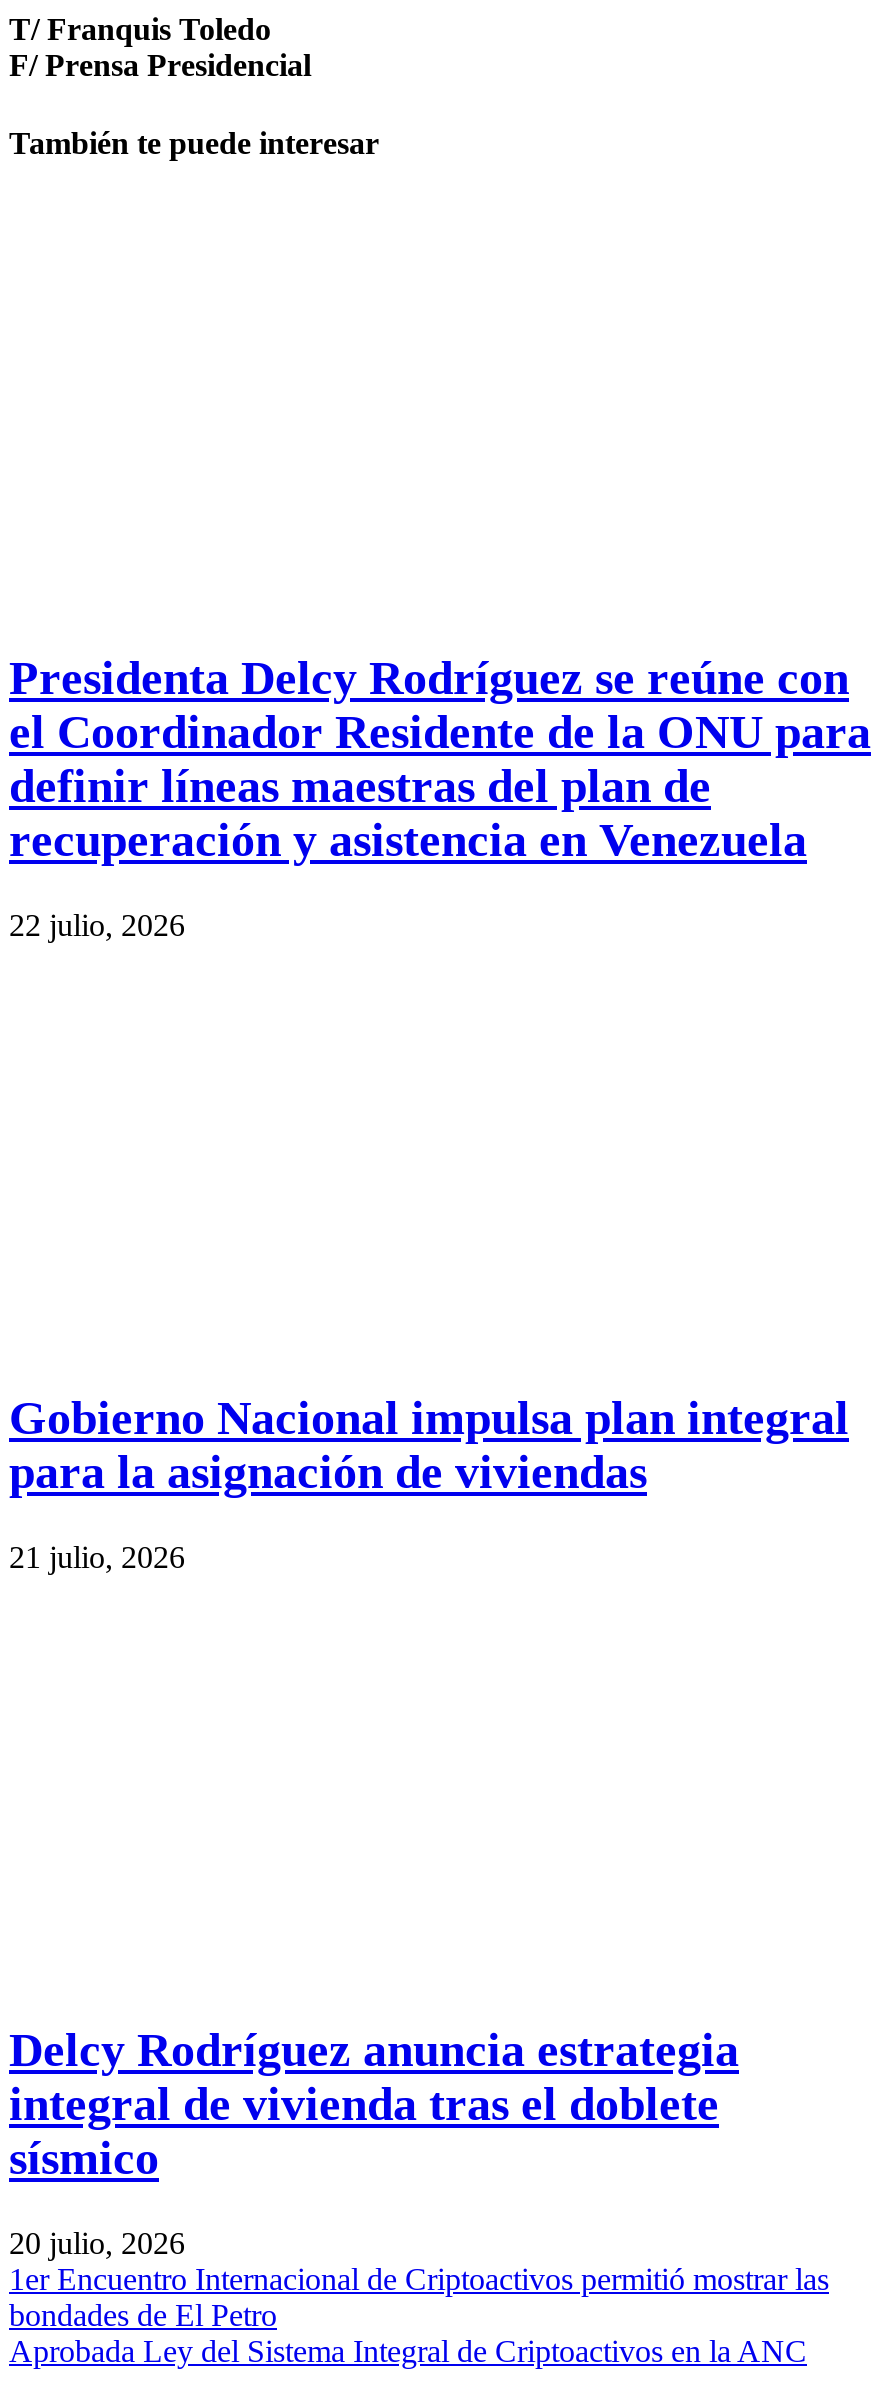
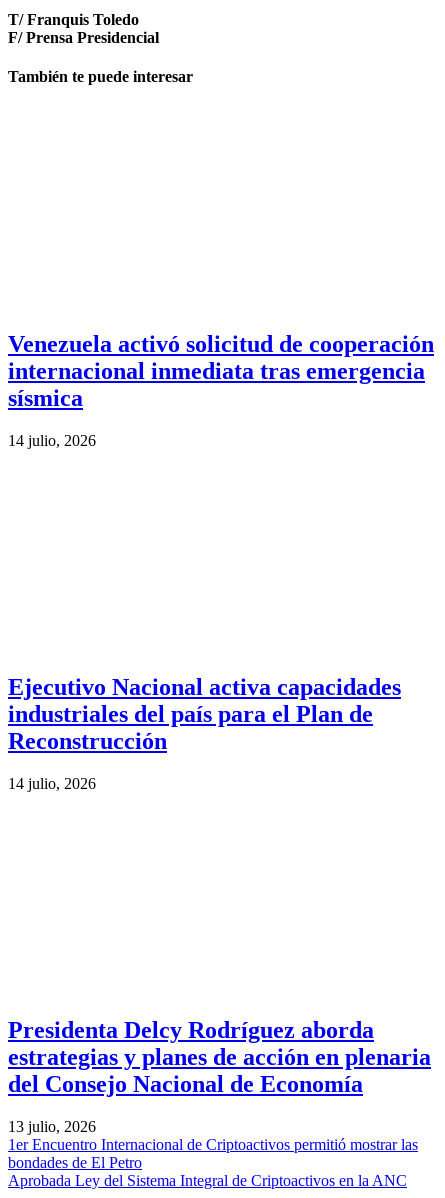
[9,652,871,866] Presidenta Delcy Rodríguez se reúne con | el Coordinador Residente de la ONU para | definir líneas maestras del plan de | recuperación y asistencia en Venezuela -> [8,331,434,411] Venezuela activó solicitud de cooperación | internacional inmediata tras emergencia | sísmica
[9,908,185,942] 22 julio, 2026 -> [8,432,96,449] 14 julio, 2026
[9,1392,849,1498] Gobierno Nacional impulsa plan integral | para la asignación de viviendas -> [8,674,401,754] Ejecutivo Nacional activa capacidades | industriales del país para el Plan de | Reconstrucción
[9,1540,185,1574] 21 julio, 2026 -> [8,775,96,792] 14 julio, 2026
[9,2024,739,2184] Delcy Rodríguez anuncia estrategia | integral de vivienda tras el doblete | sísmico -> [8,1017,431,1097] Presidenta Delcy Rodríguez aborda | estrategias y planes de acción en plenaria | del Consejo Nacional de Economía
[9,2226,185,2260] 20 julio, 2026 -> [8,1118,96,1135] 13 julio, 2026

